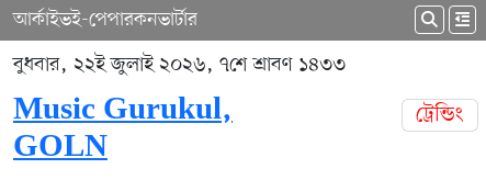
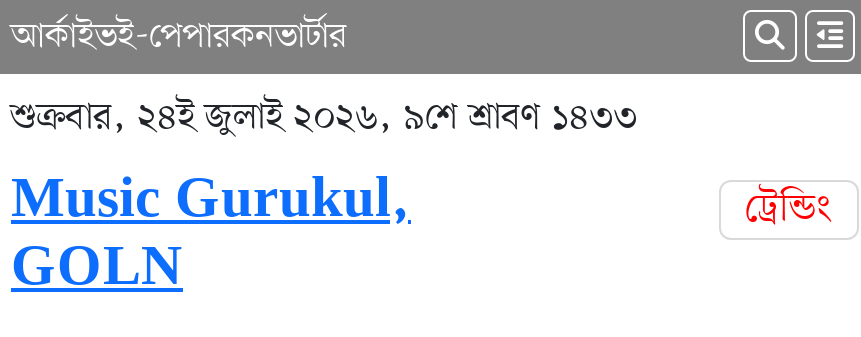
[13,52,346,79] বুধবার, ২২ই জুলাই ২০২৬, ৭শে শ্রাবণ ১৪৩৩ -> [11,94,637,144] শুক্রবার, ২৪ই জুলাই ২০২৬, ৯শে শ্রাবণ ১৪৩৩

